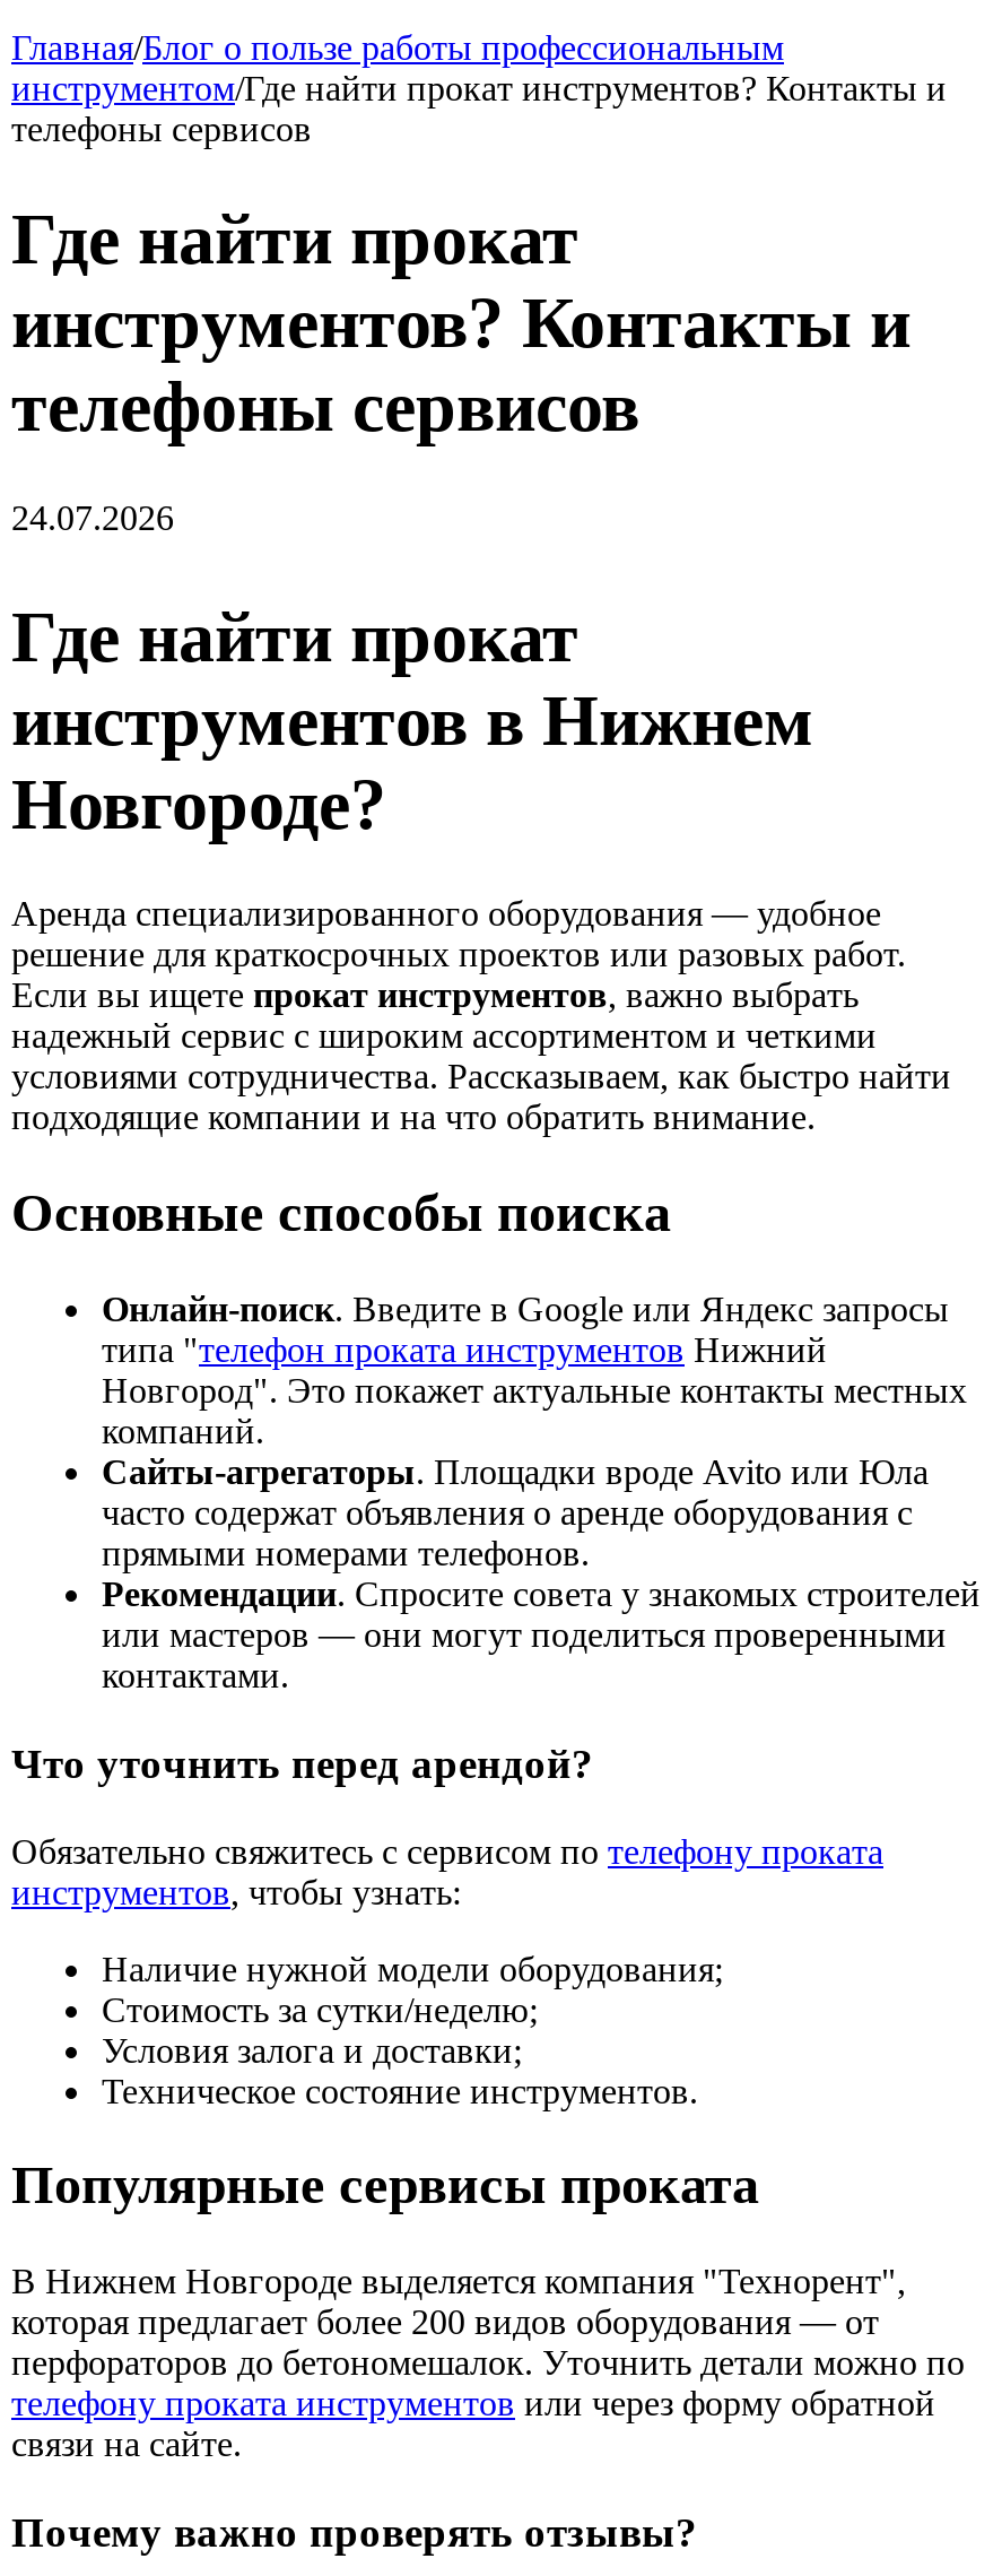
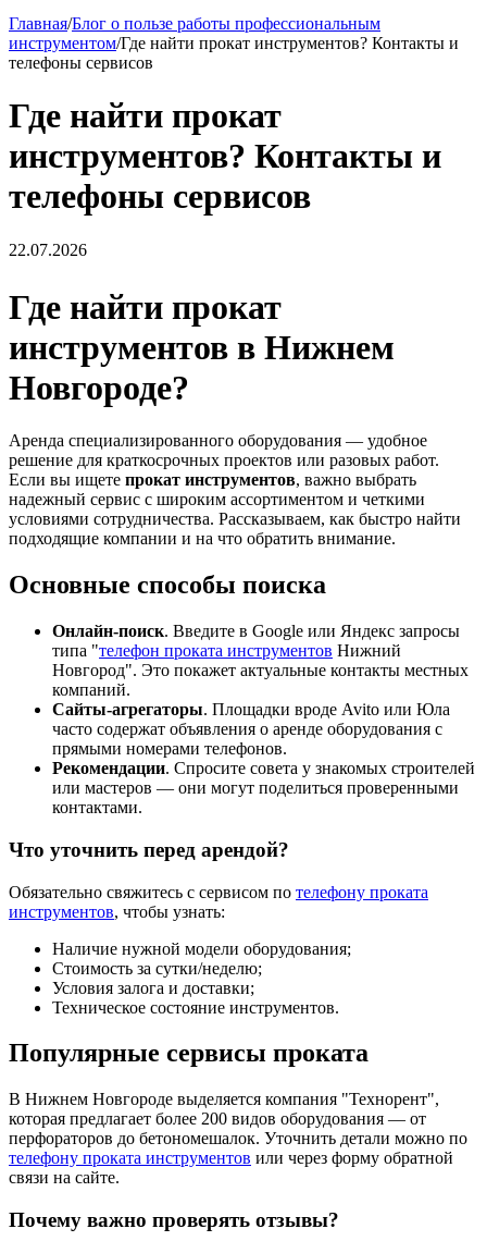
[11,498,174,537] 24.07.2026 -> [9,240,87,259] 22.07.2026

